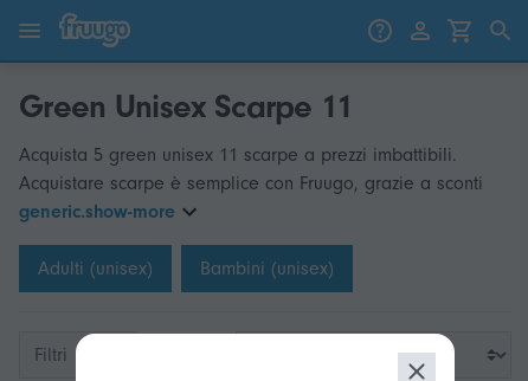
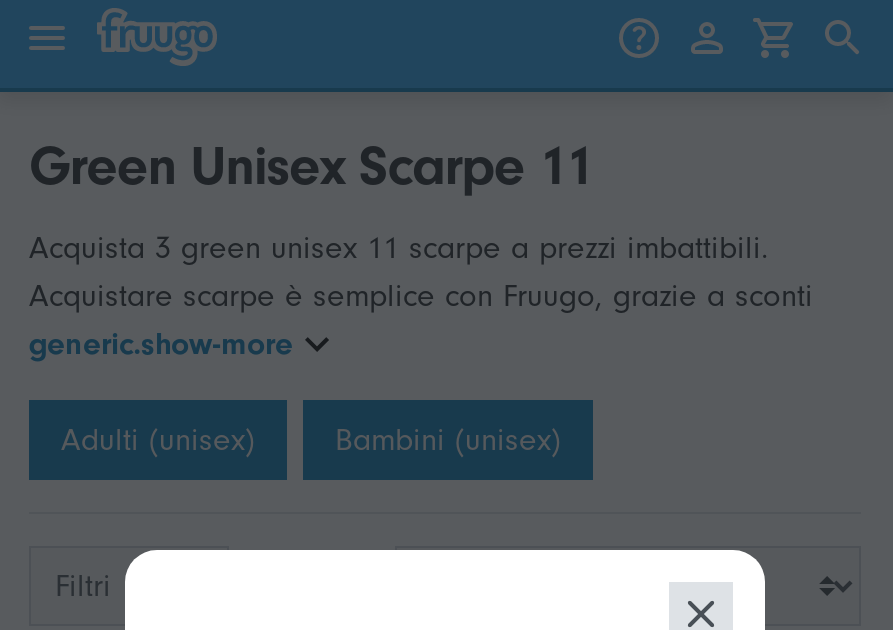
[19,144,457,166] Acquista 5 green unisex 11 scarpe a prezzi imbattibili. -> [29,230,769,266] Acquista 3 green unisex 11 scarpe a prezzi imbattibili.

